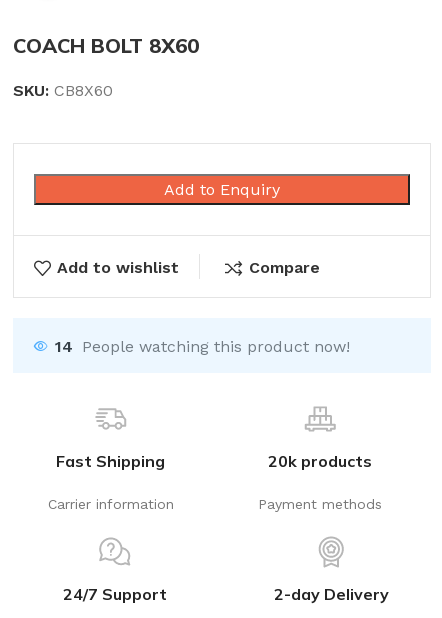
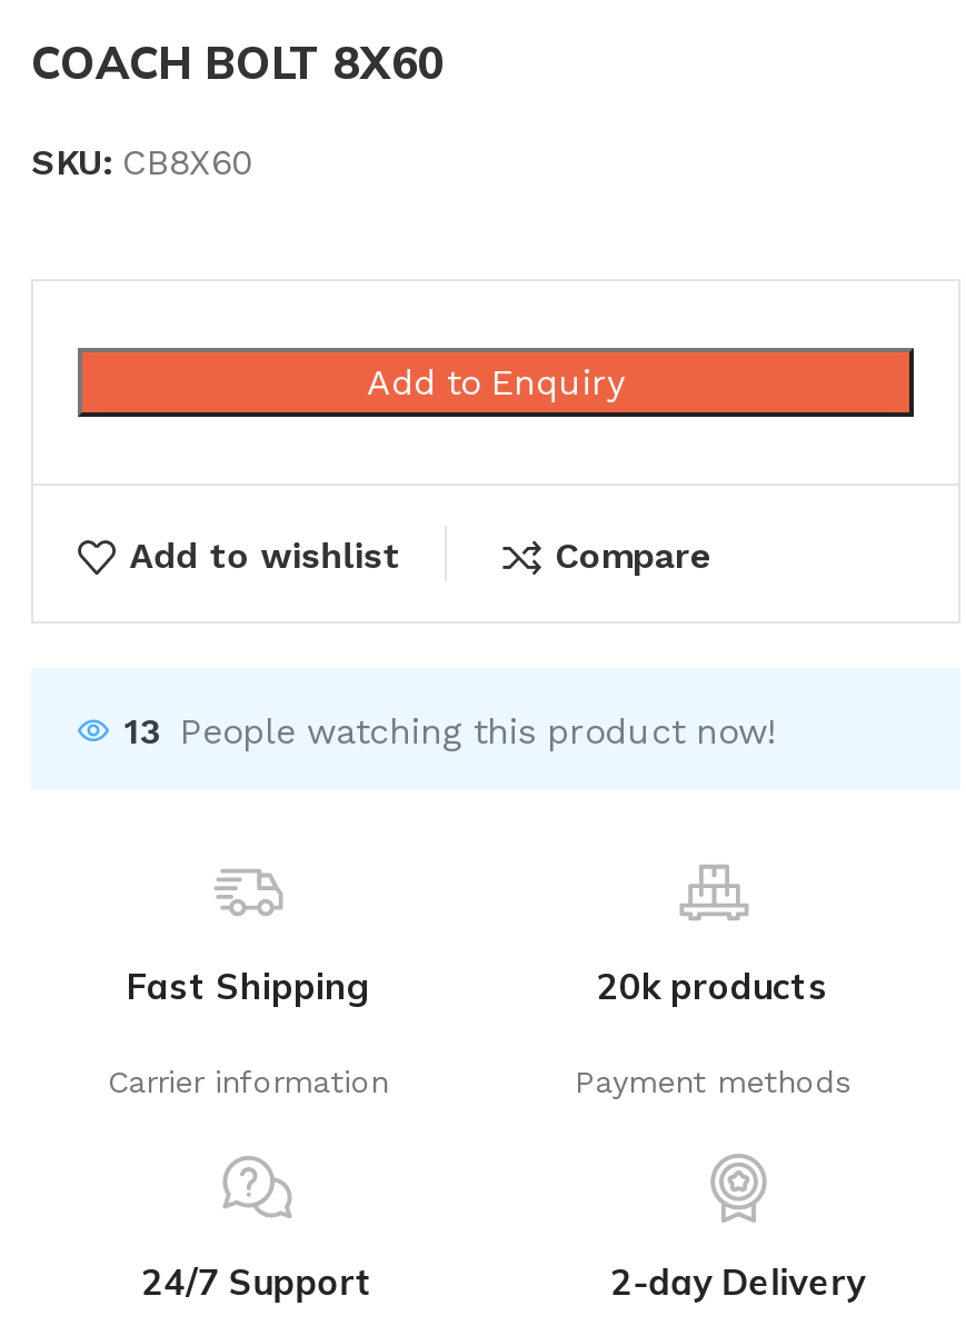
[55,337,350,356] 14 People watching this product now! -> [125,710,776,752] 13 People watching this product now!

